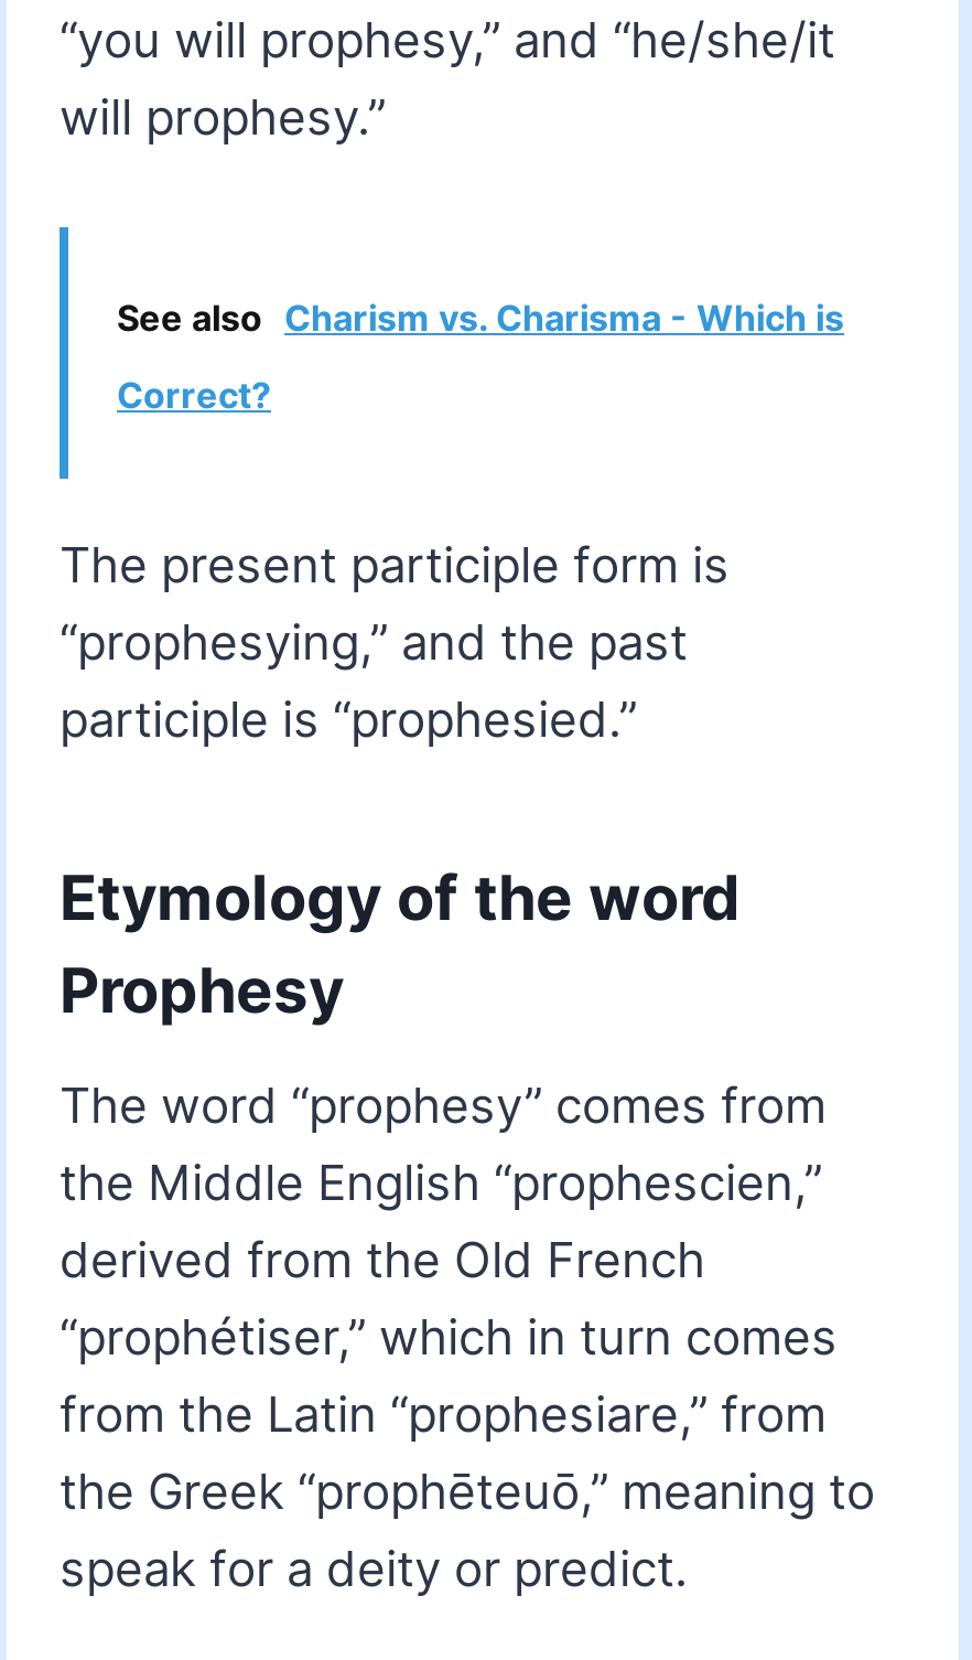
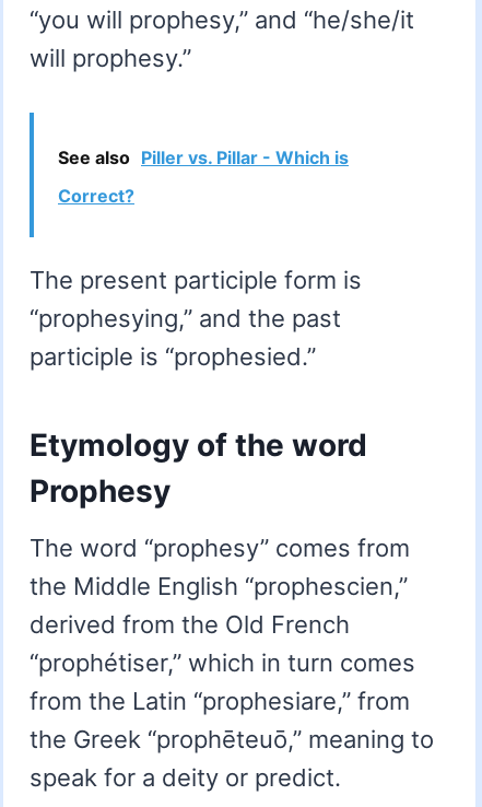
[117,296,844,340] See also Charism vs. Charisma - Which is -> [58,147,349,168] See also Piller vs. Pillar - Which is

